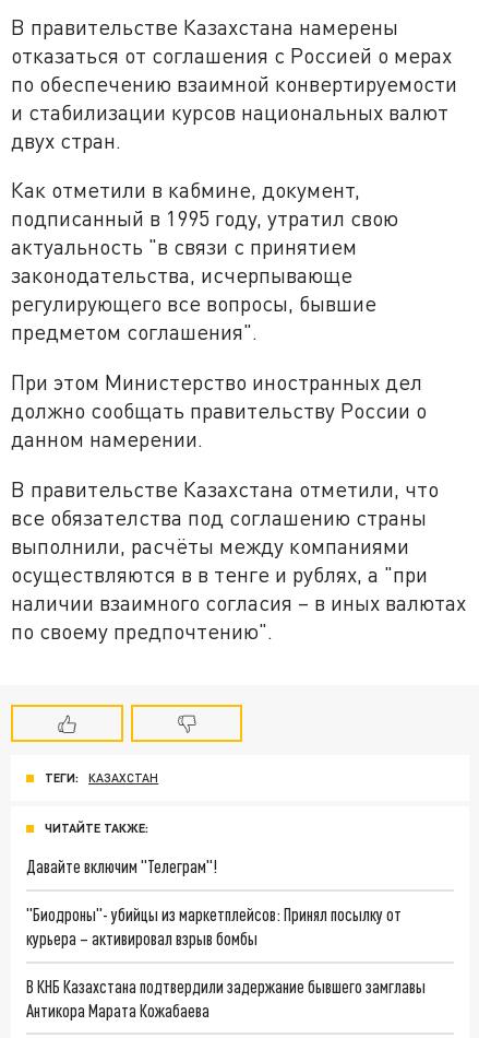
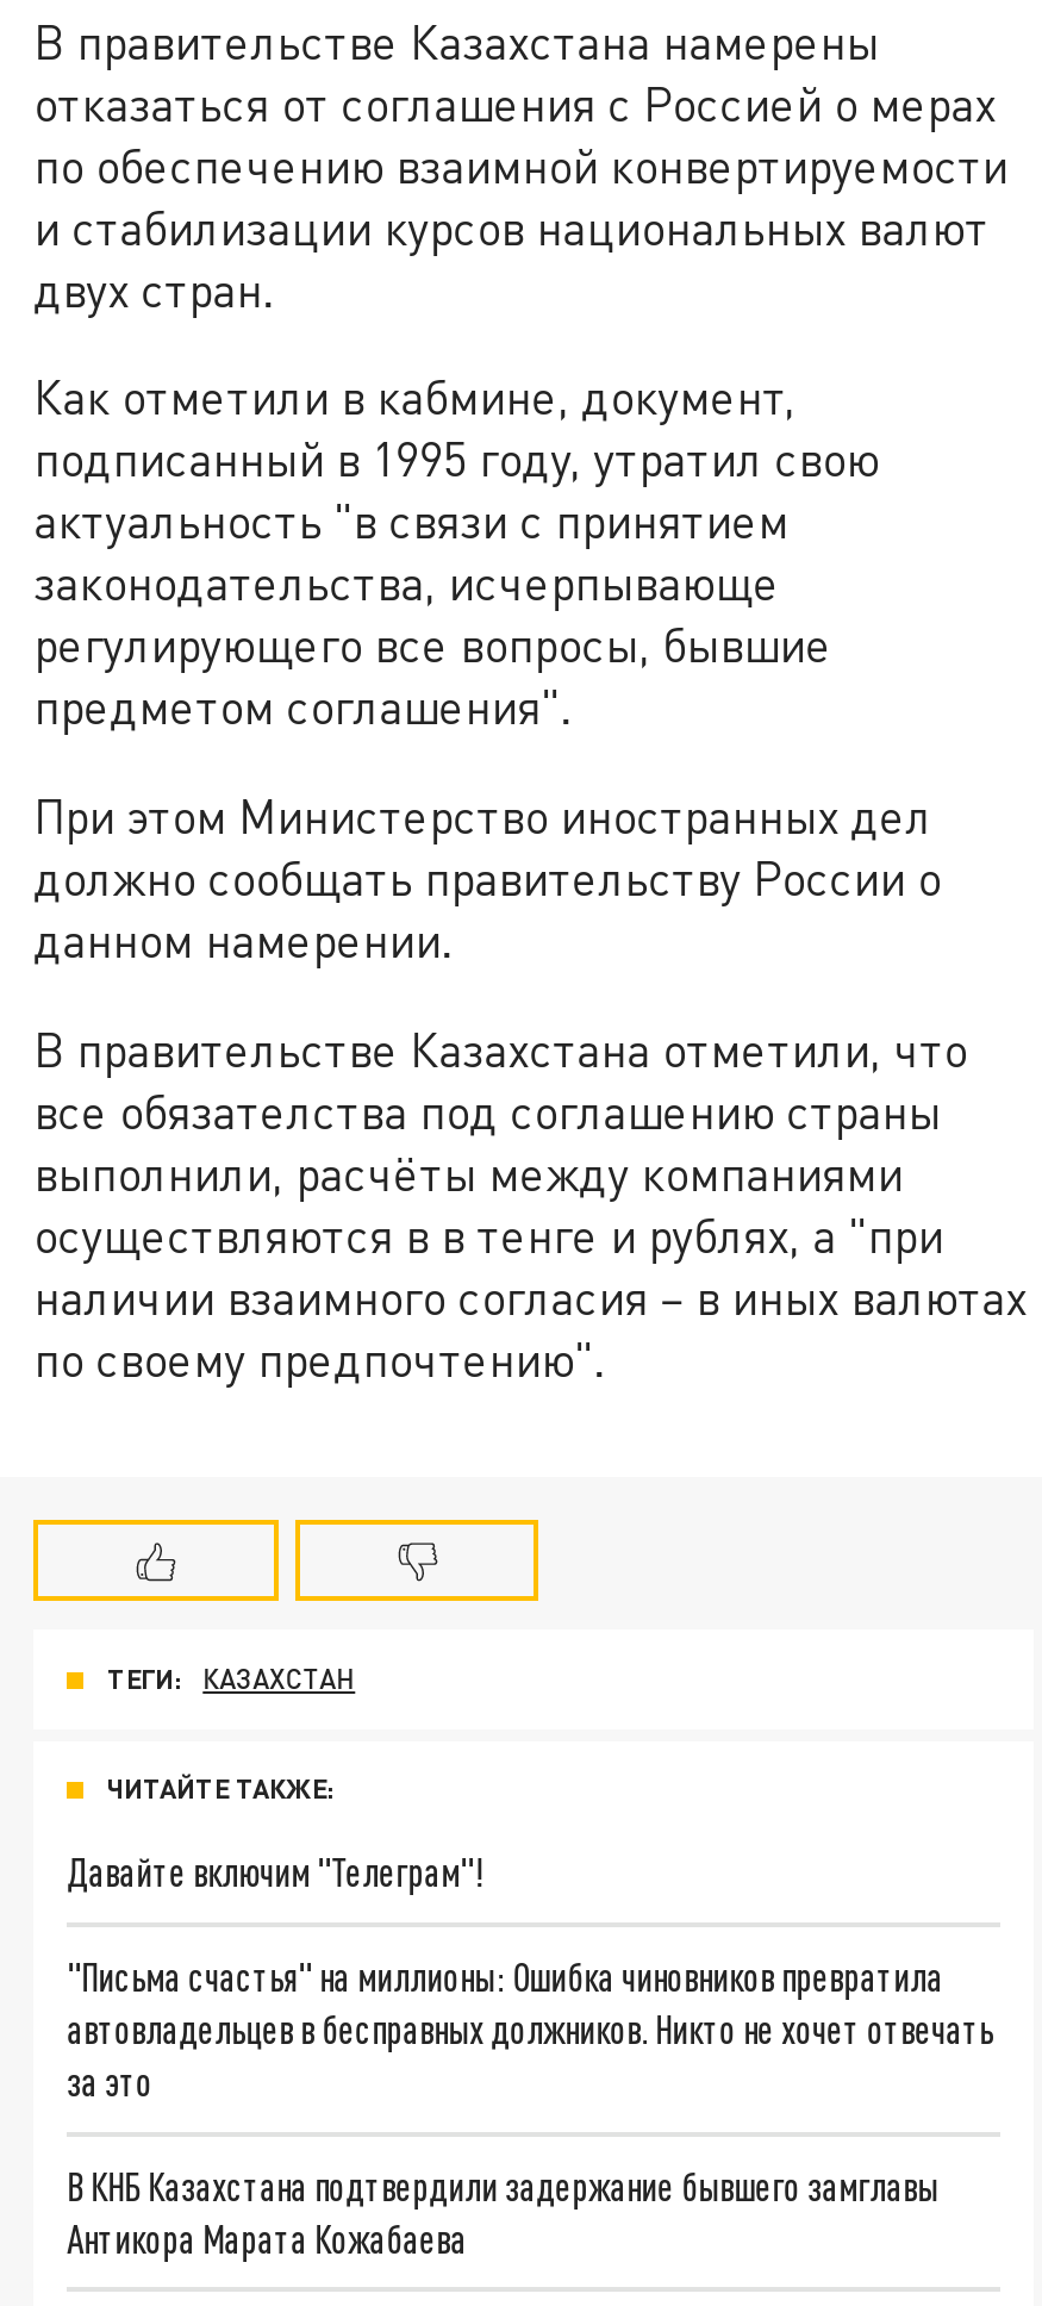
[26,903,402,948] "Биодроны"- убийцы из маркетплейсов: Принял посылку от | курьера – активировал взрыв бомбы -> [67,1953,993,2103] "Письма счастья" на миллионы: Ошибка чиновников превратила | автовладельцев в бесправных должников. Никто не хочет отвечать | за это

